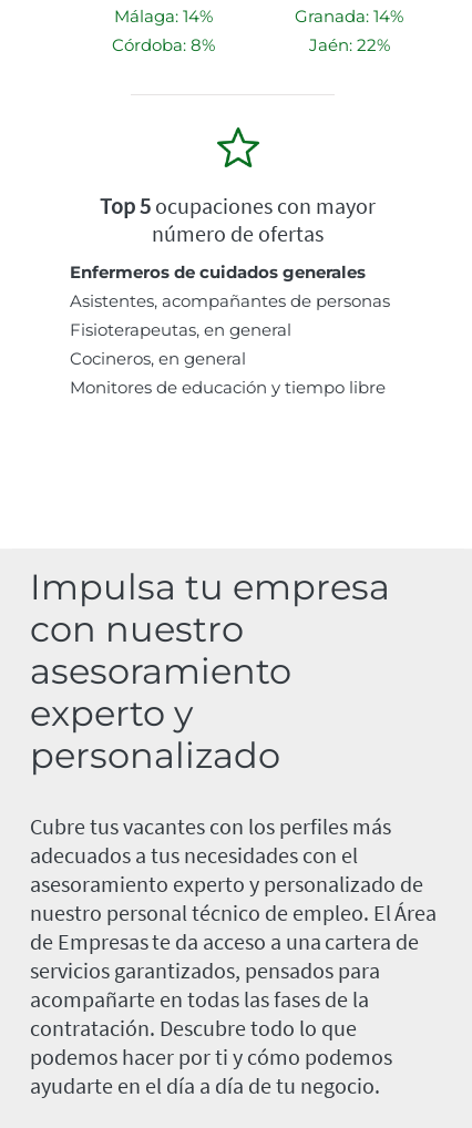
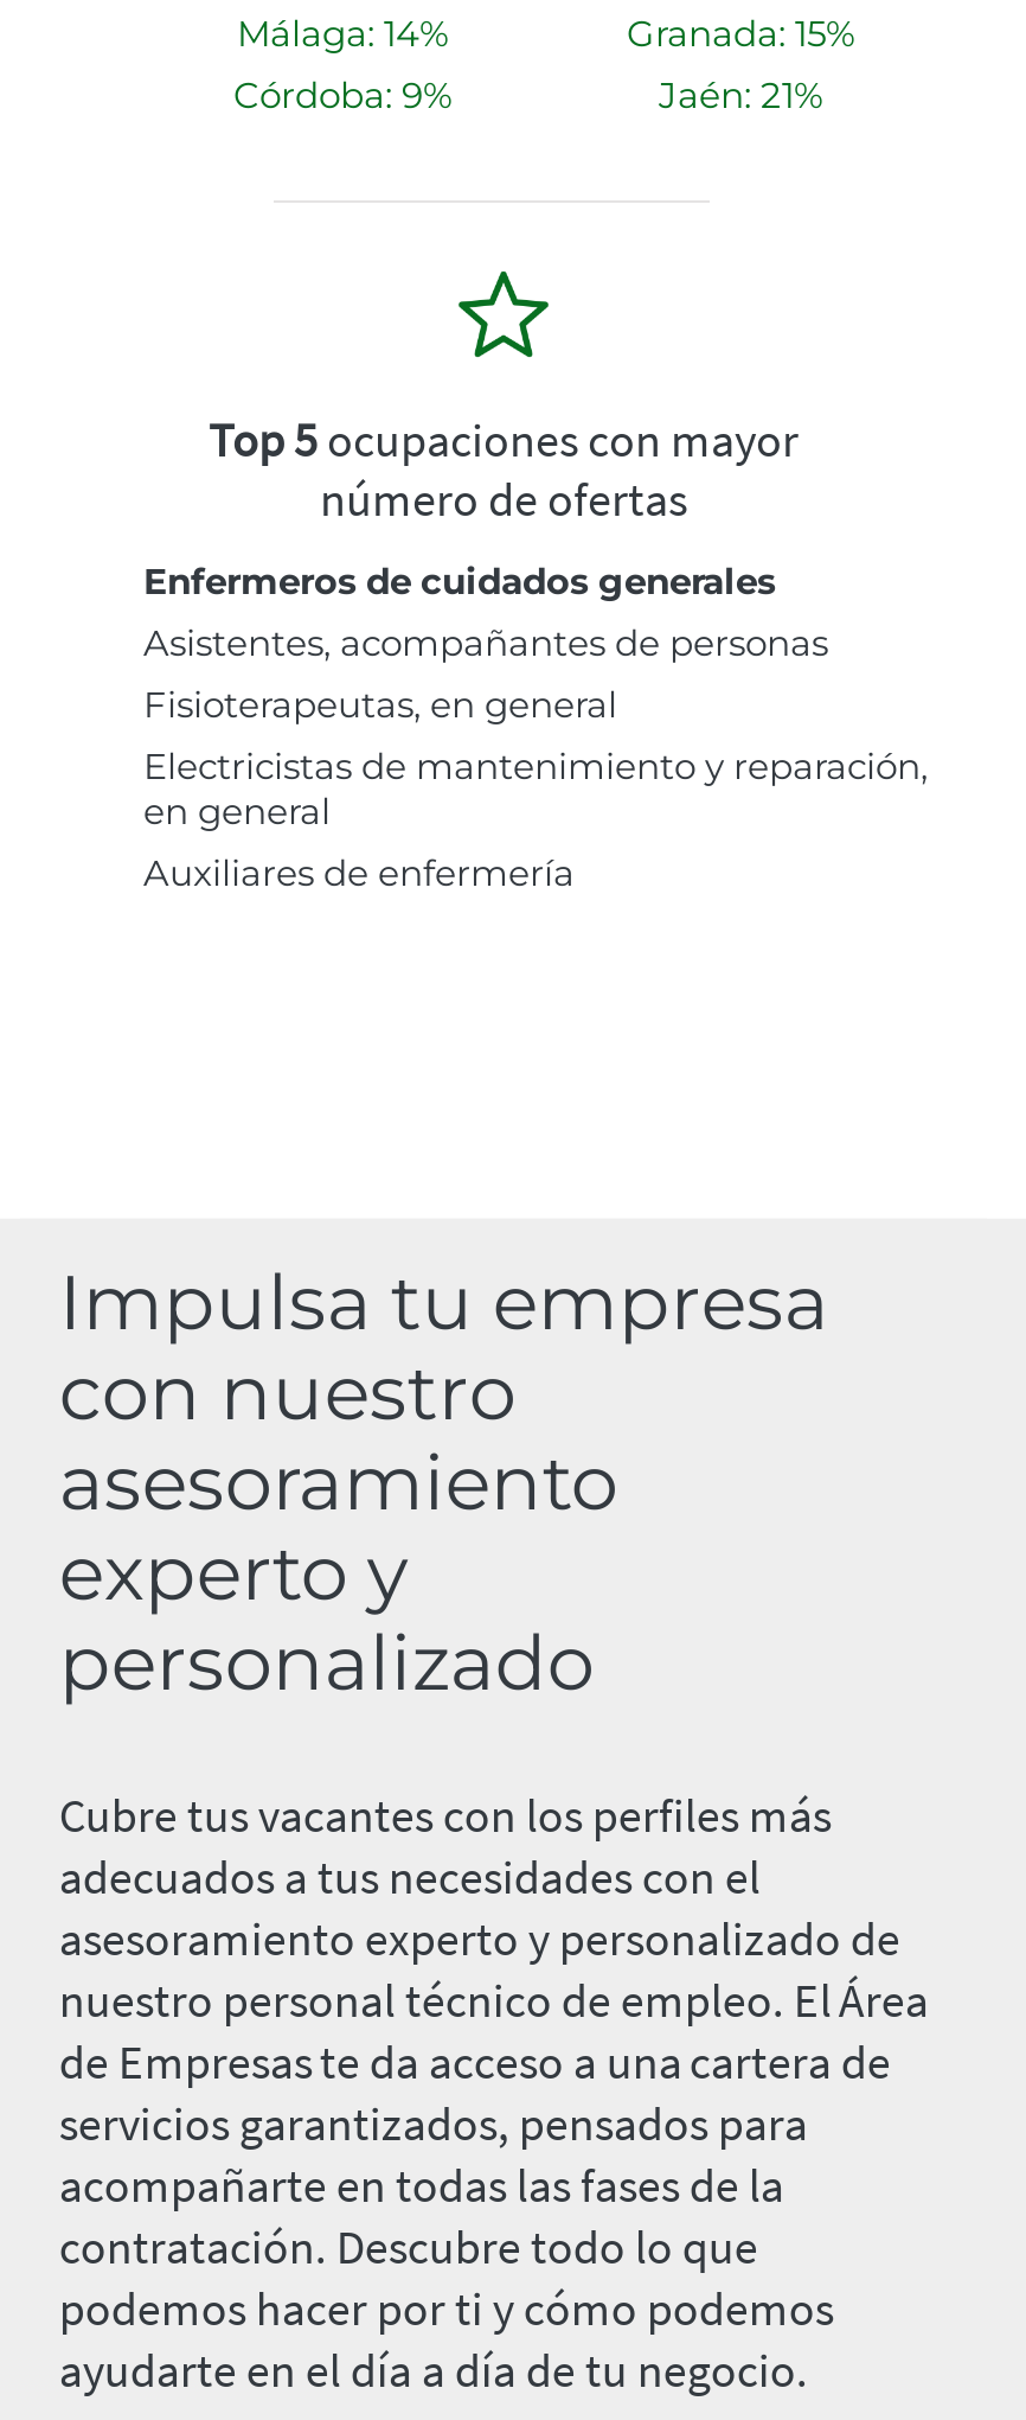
[295,6,403,27] Granada: 14% -> [627,11,854,56] Granada: 15%
[111,35,214,56] Córdoba: 8% -> [233,73,451,118] Córdoba: 9%
[309,35,389,56] Jaén: 22% -> [659,73,822,118] Jaén: 21%
[70,348,386,398] Cocineros, en general | Monitores de educación y tiempo libre -> [143,744,928,896] Electricistas de mantenimiento y reparación, | en general | Auxiliares de enfermería

